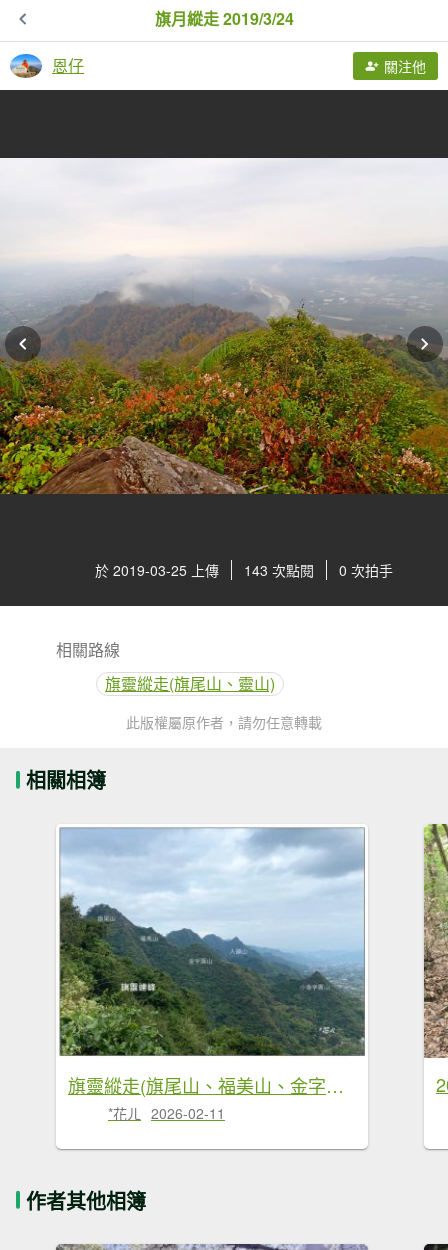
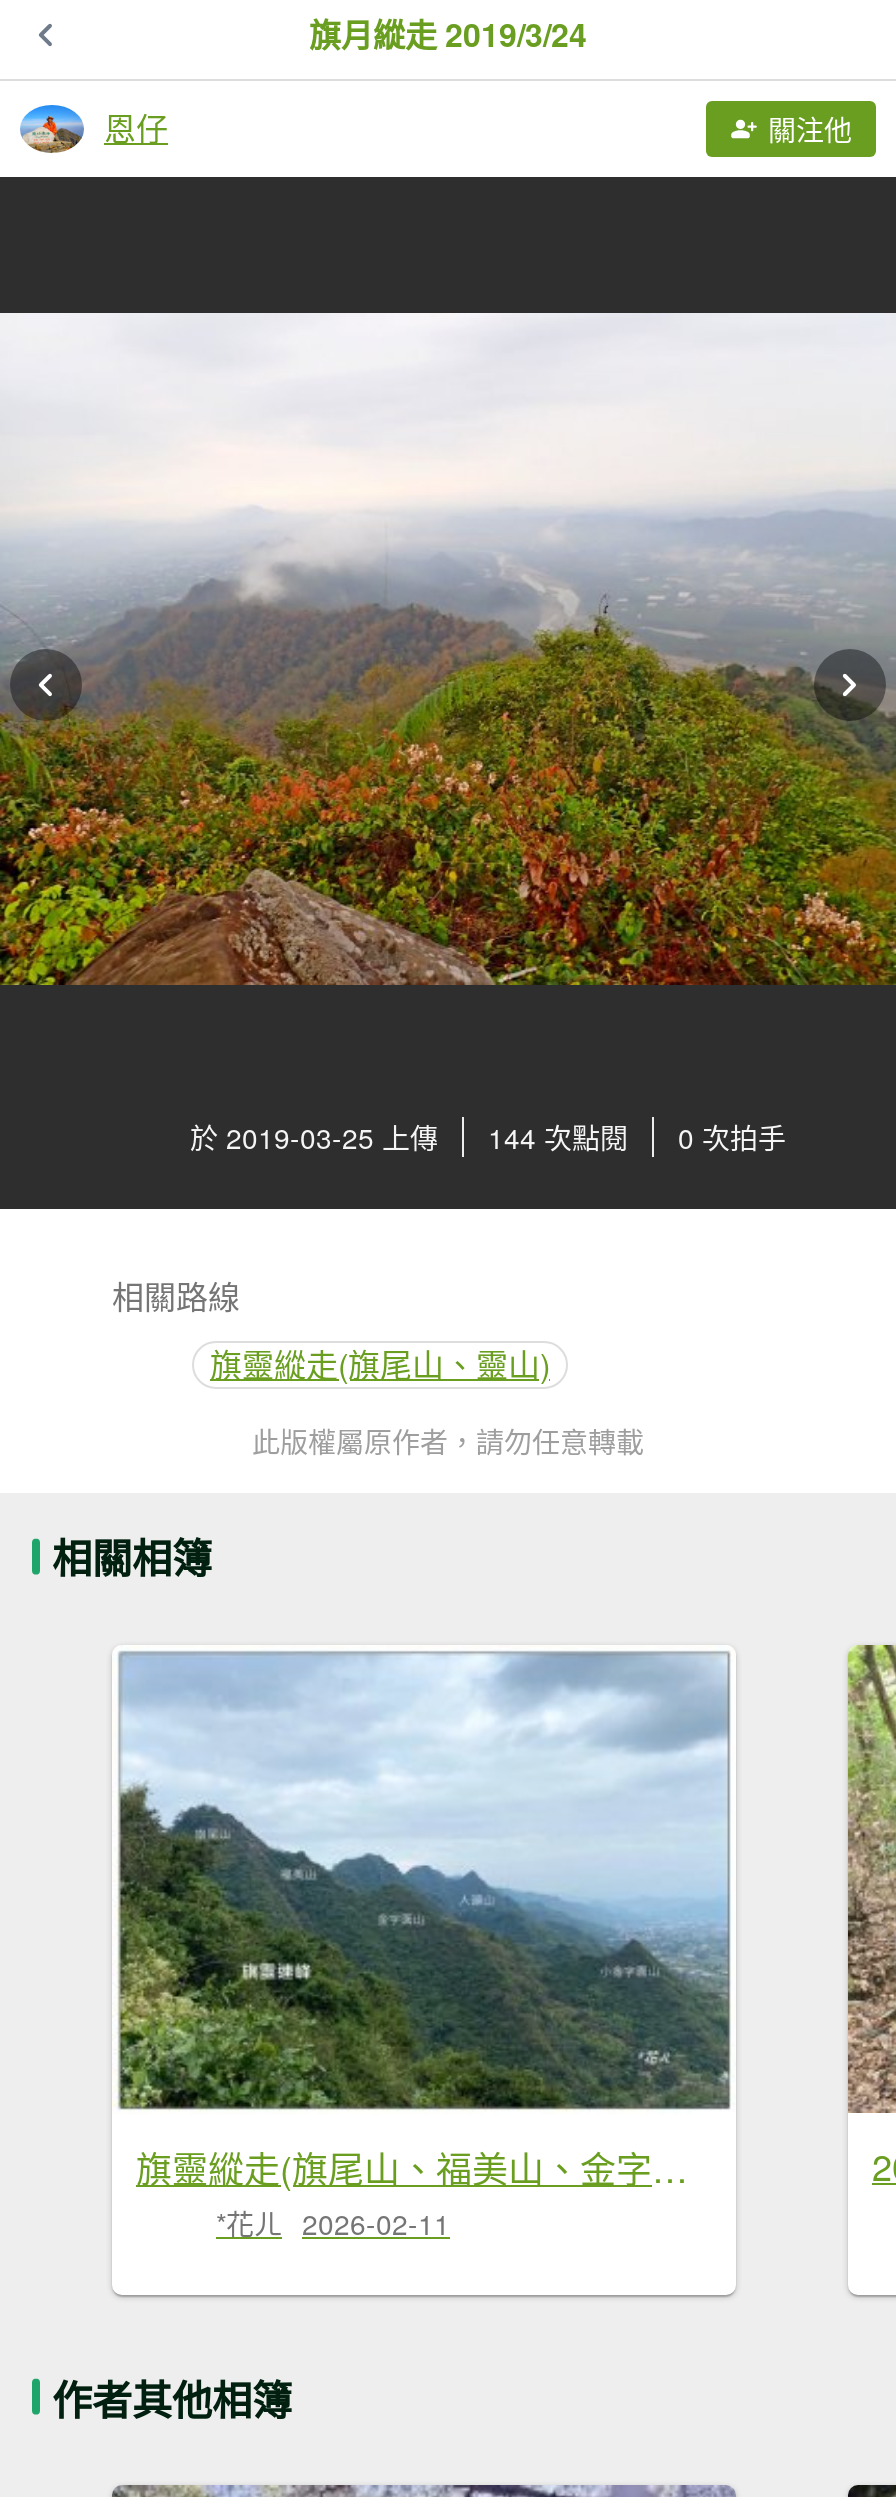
[95,560,393,580] 於 2019-03-25 上傳 143 次點閱 0 次拍手 -> [190,1117,786,1157] 於 2019-03-25 上傳 144 次點閱 0 次拍手

